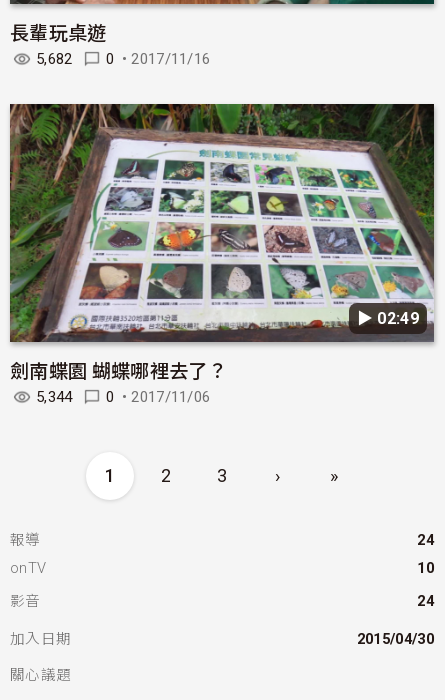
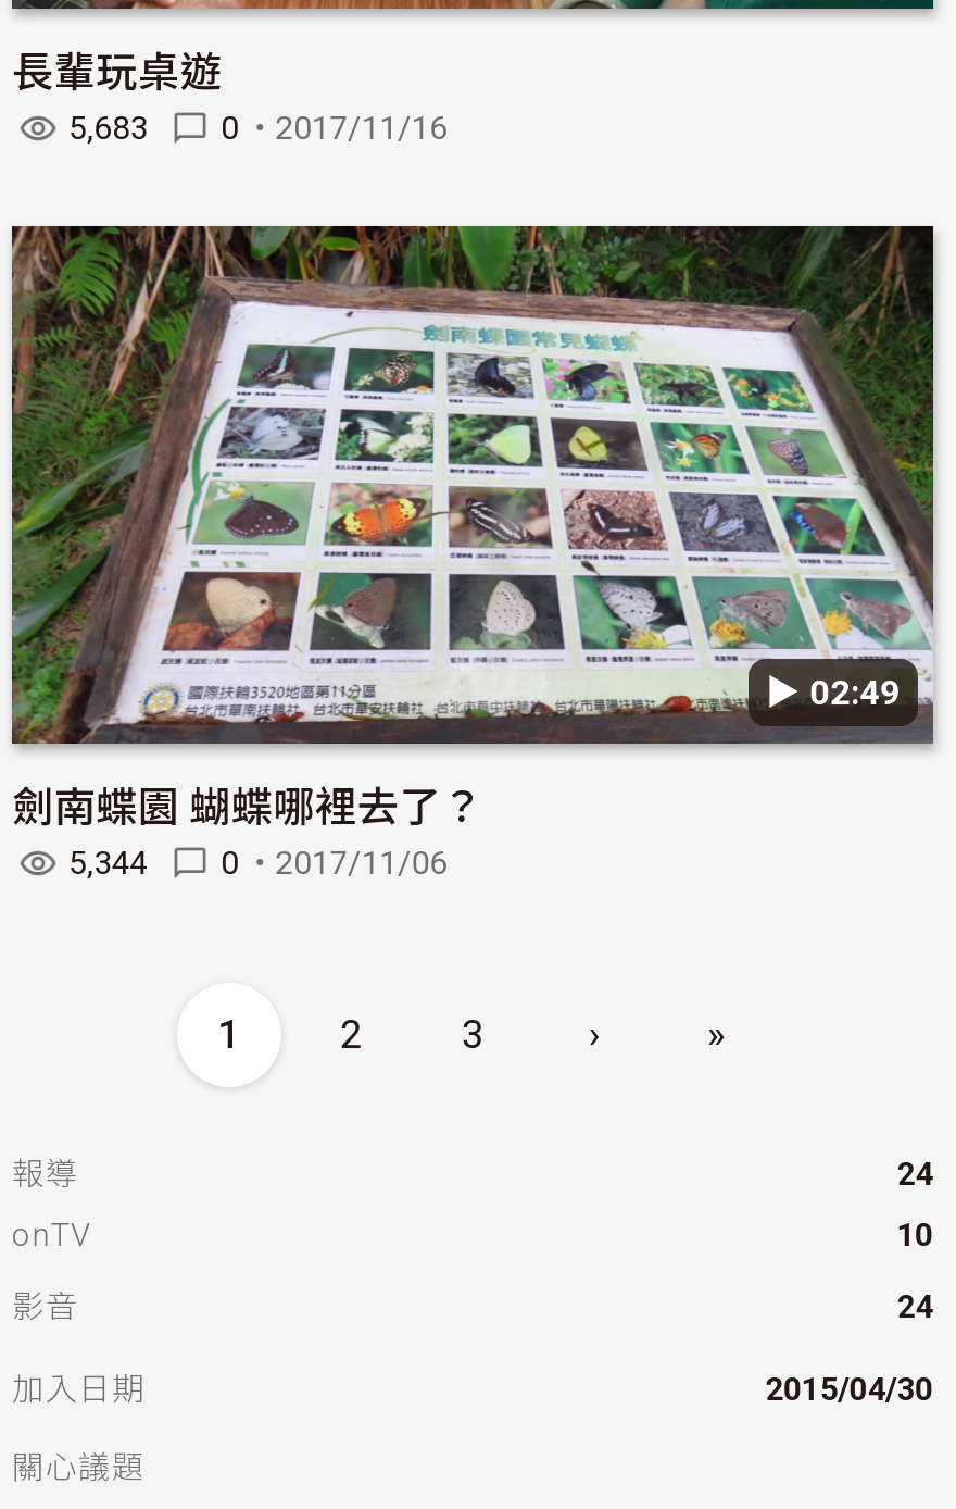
[36,50,210,68] 5,682 0 • 2017/11/16 -> [68,109,447,148] 5,683 0 • 2017/11/16

